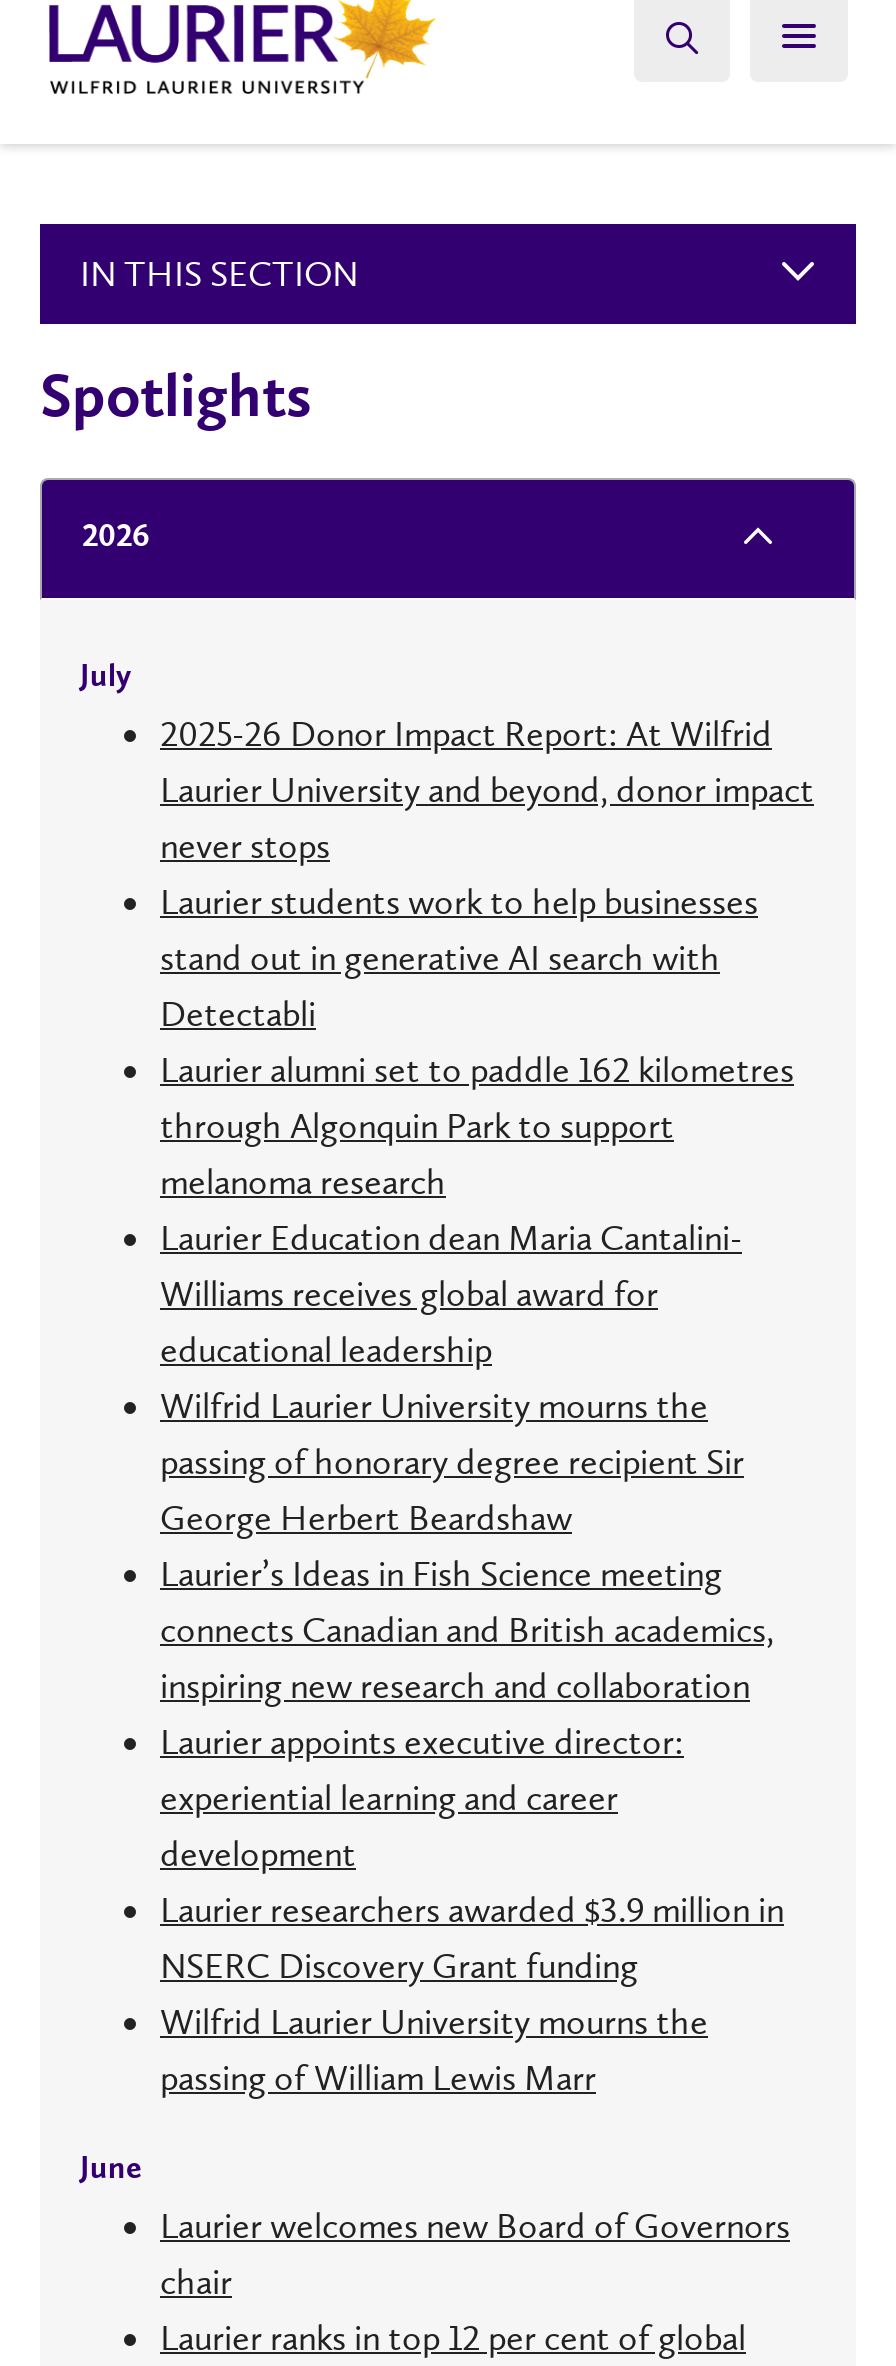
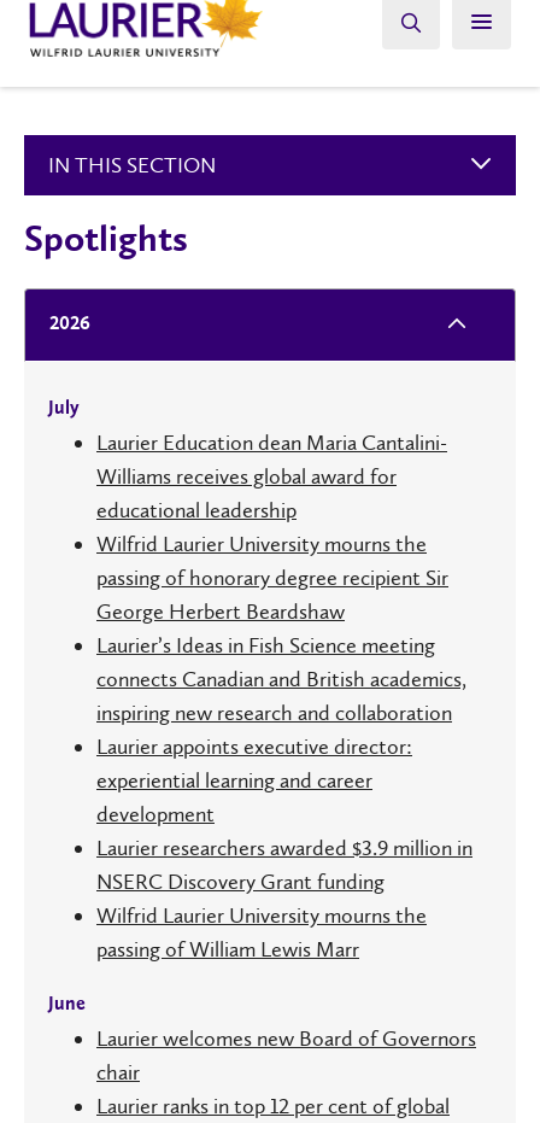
[160,712,814,1204] 2025-26 Donor Impact Report: At Wilfrid | Laurier University and beyond, donor impact | never stops | Laurier students work to help businesses | stand out in generative AI search with | Detectabli | Laurier alumni set to paddle 162 kilometres | through Algonquin Park to support | melanoma research -> none

